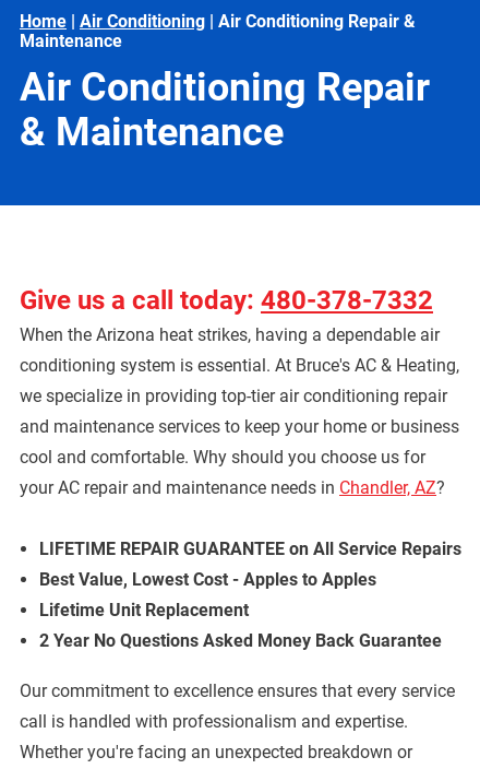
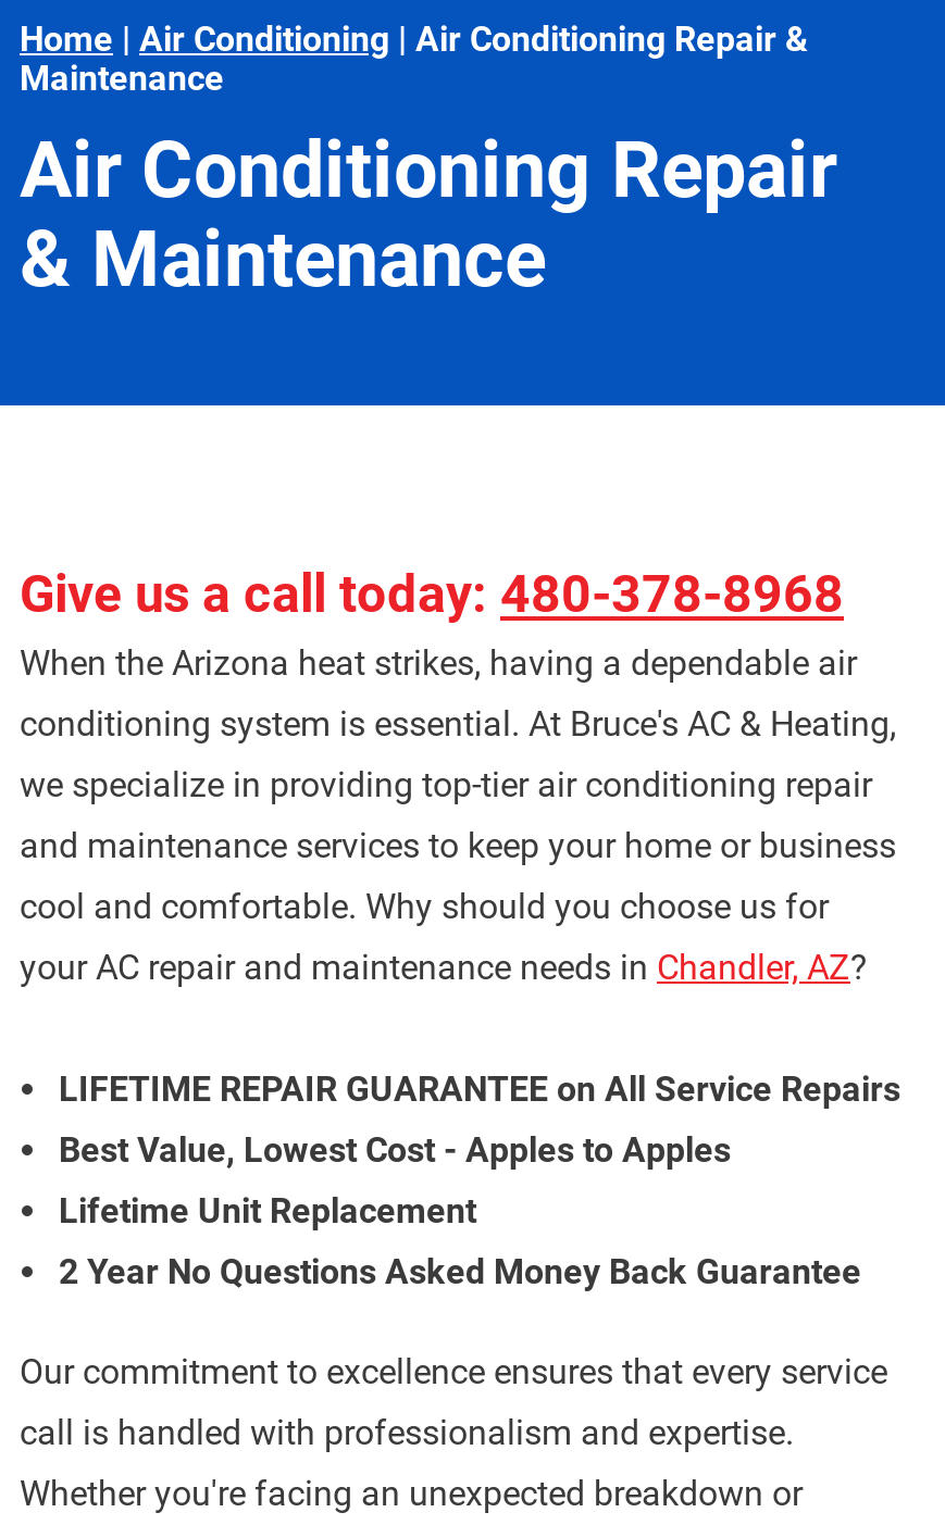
[20,285,433,316] Give us a call today: 480-378-7332 -> [20,564,844,625] Give us a call today: 480-378-8968

